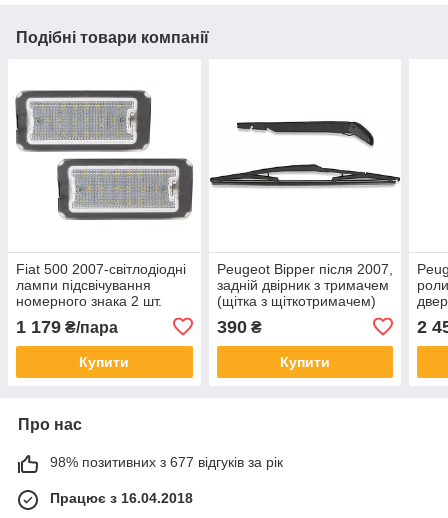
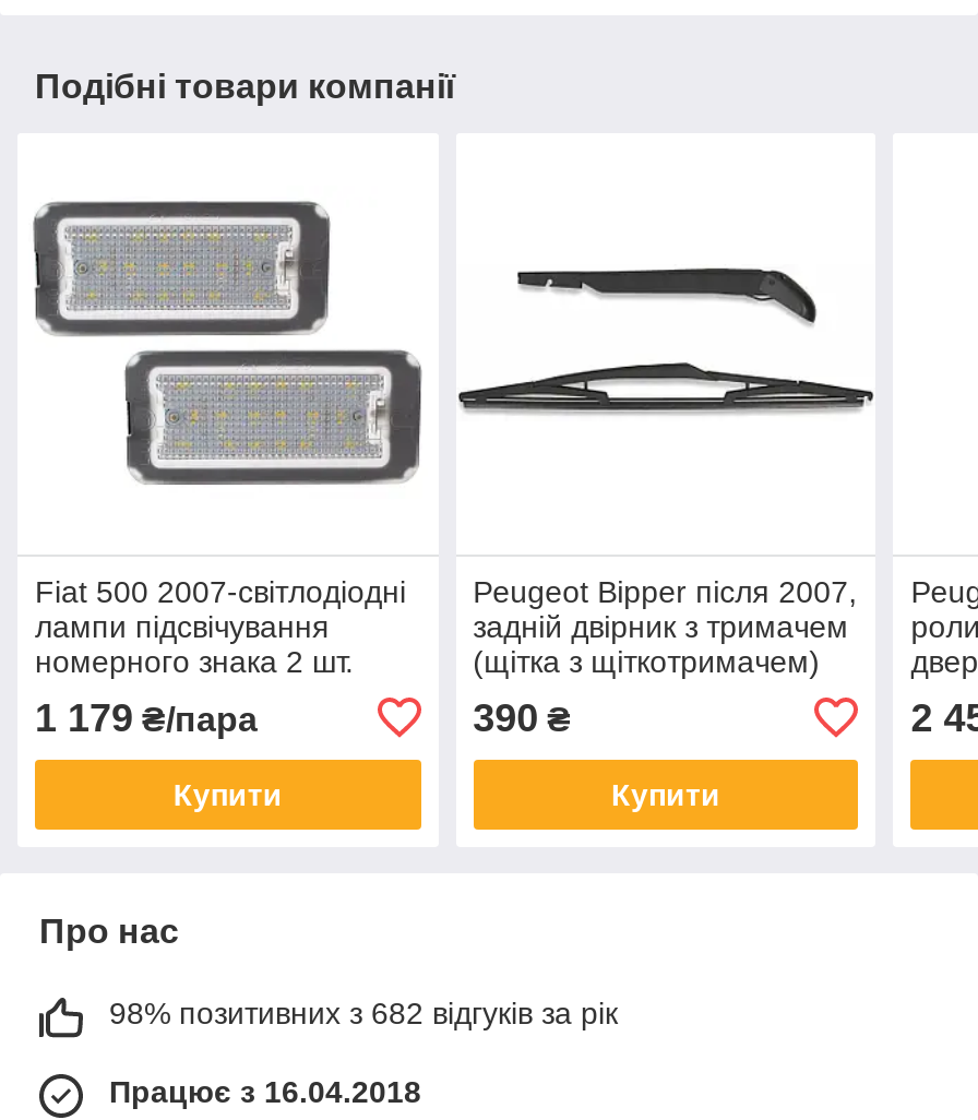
[50,453,283,469] 98% позитивних з 677 відгуків за рік -> [109,994,618,1029] 98% позитивних з 682 відгуків за рік

